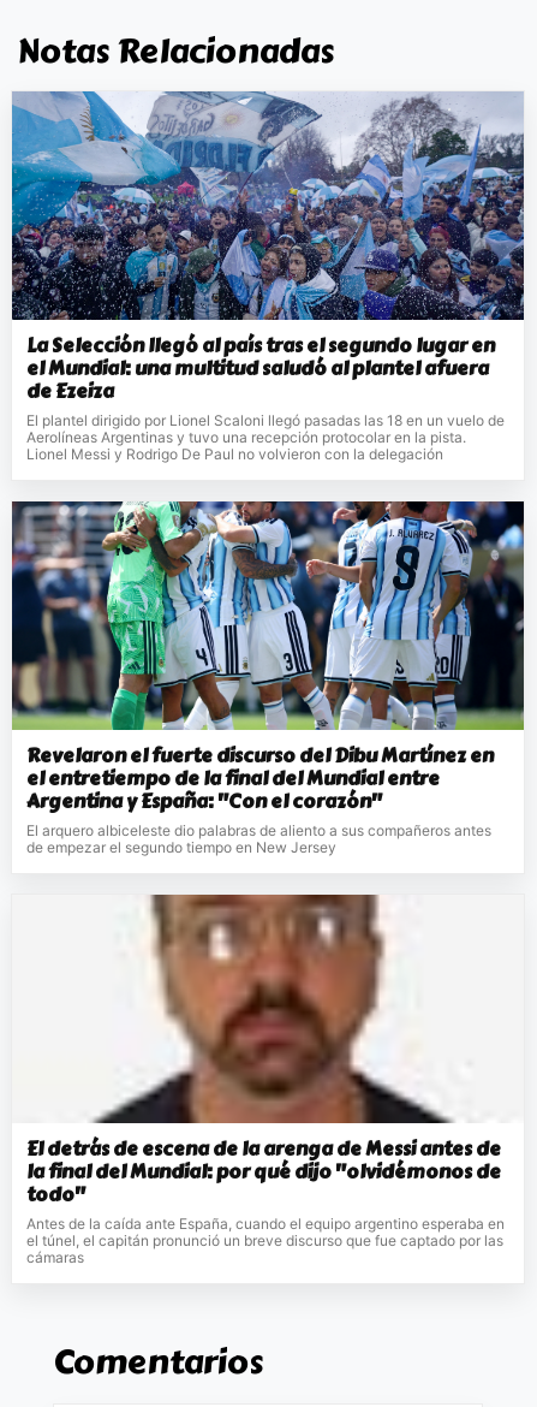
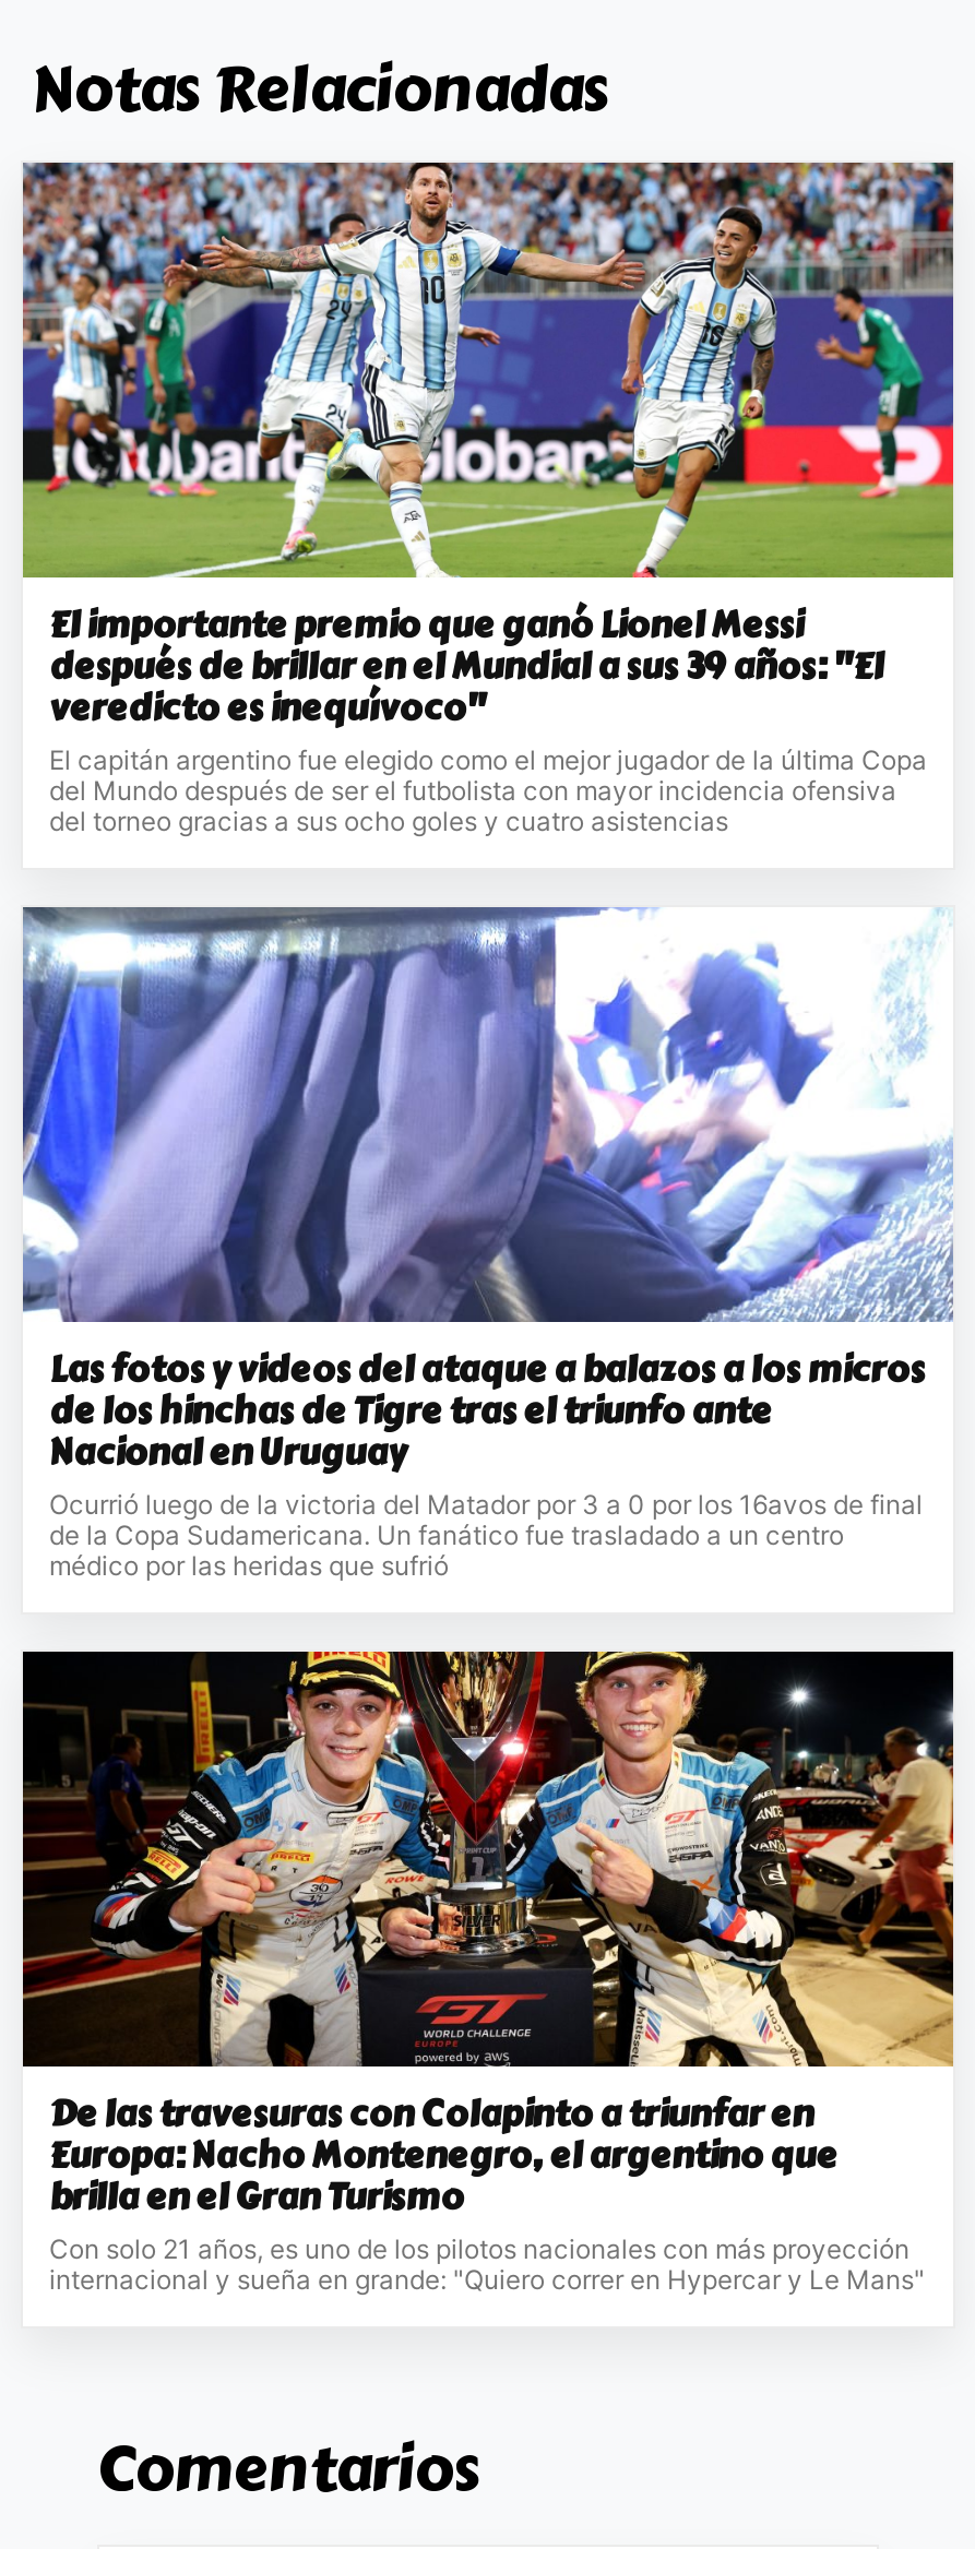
[11,90,525,463] [image] | La Selección llegó al país tras el segundo lugar en | el Mundial: una multitud saludó al plantel afuera | de Ezeiza | El plantel dirigido por Lionel Scaloni llegó pasadas las 18 en un vuelo de | Aerolíneas Argentinas y tuvo una recepción protocolar en la pista. | Lionel Messi y Rodrigo De Paul no volvieron con la delegación -> [21,160,955,837] [image] | El importante premio que ganó Lionel Messi | después de brillar en el Mundial a sus 39 años: "El | veredicto es inequívoco" | El capitán argentino fue elegido como el mejor jugador de la última Copa | del Mundo después de ser el futbolista con mayor incidencia ofensiva | del torneo gracias a sus ocho goles y cuatro asistencias
[11,500,525,856] [image] | Revelaron el fuerte discurso del Dibu Martínez en | el entretiempo de la final del Mundial entre | Argentina y España: "Con el corazón" | El arquero albiceleste dio palabras de aliento a sus compañeros antes | de empezar el segundo tiempo en New Jersey -> [21,905,953,1582] [image] | Las fotos y videos del ataque a balazos a los micros | de los hinchas de Tigre tras el triunfo ante | Nacional en Uruguay | Ocurrió luego de la victoria del Matador por 3 a 0 por los 16avos de final | de la Copa Sudamericana. Un fanático fue trasladado a un centro | médico por las heridas que sufrió
[12,894,524,1266] [image] | El detrás de escena de la arenga de Messi antes de | la final del Mundial: por qué dijo "olvidémonos de | todo" | Antes de la caída ante España, cuando el equipo argentino esperaba en | el túnel, el capitán pronunció un breve discurso que fue captado por las | cámaras -> [21,1621,955,2296] [image] | De las travesuras con Colapinto a triunfar en | Europa: Nacho Montenegro, el argentino que | brilla en el Gran Turismo | Con solo 21 años, es uno de los pilotos nacionales con más proyección | internacional y sueña en grande: "Quiero correr en Hypercar y Le Mans"

